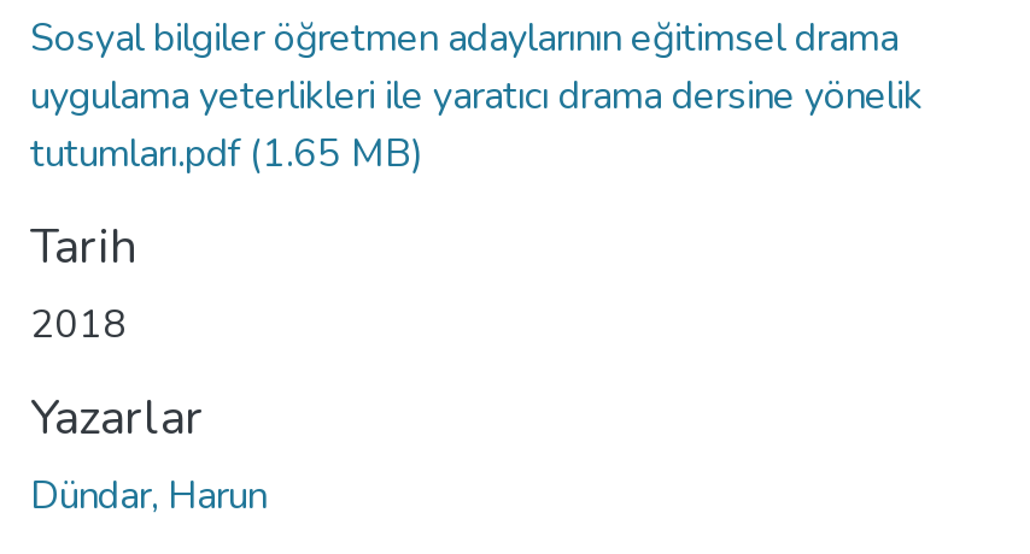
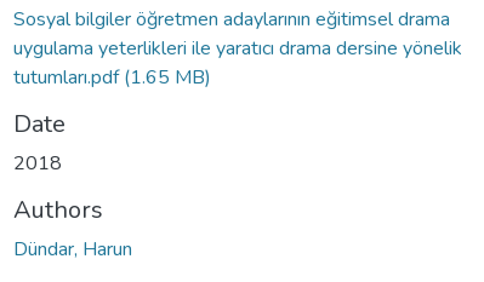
[30,213,139,278] Tarih -> [13,107,66,140] Date
[30,384,204,449] Yazarlar -> [13,193,103,226] Authors

